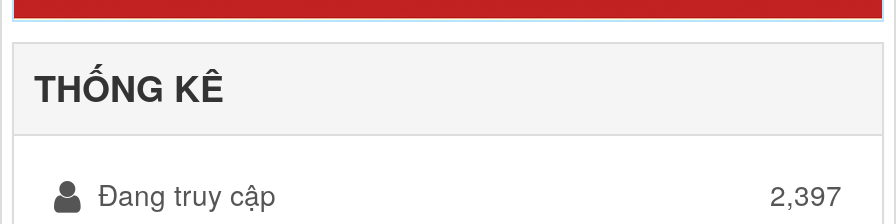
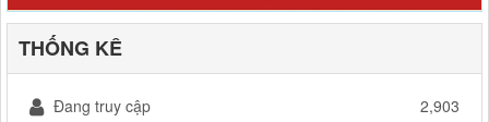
[770,174,842,214] 2,397 -> [420,95,460,117] 2,903

